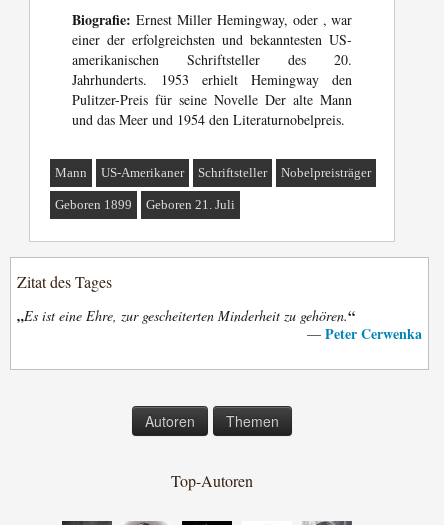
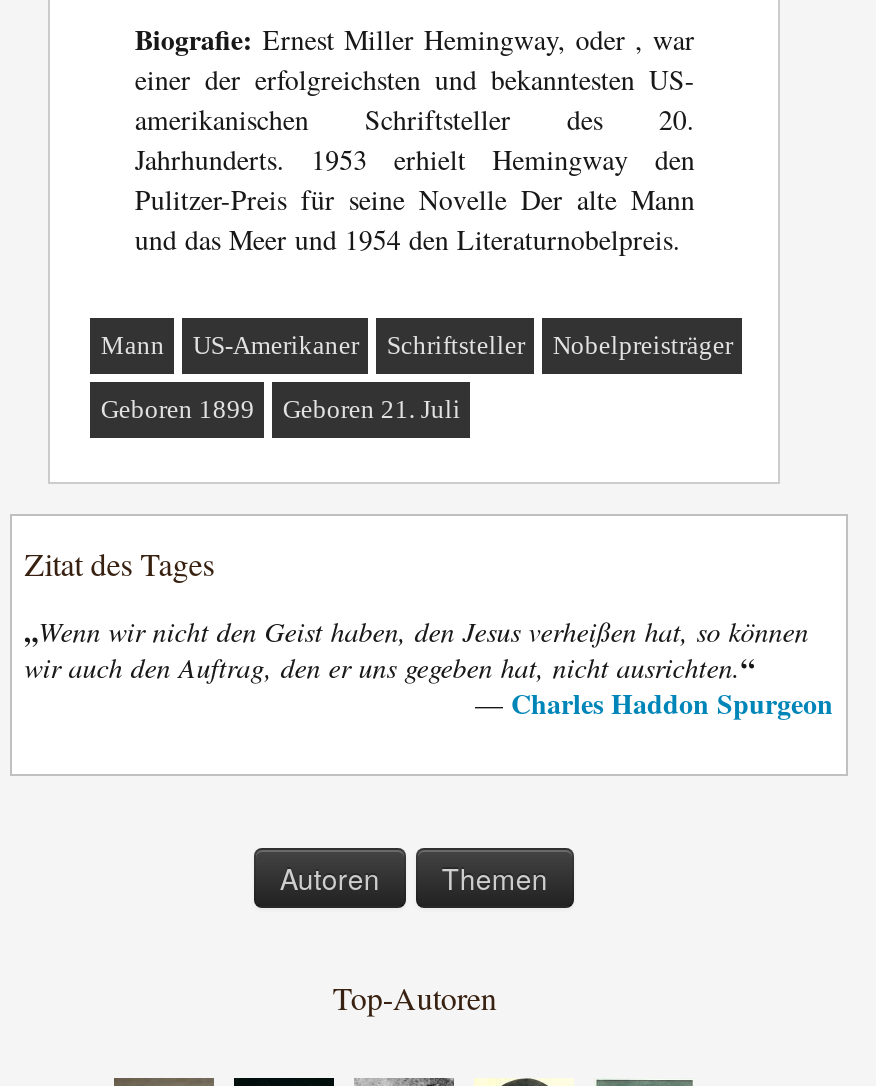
[17,305,421,344] „Es ist eine Ehre, zur gescheiterten Minderheit zu gehören.“ | — Peter Cerwenka -> [24,610,833,724] „Wenn wir nicht den Geist haben, den Jesus verheißen hat, so können | wir auch den Auftrag, den er uns gegeben hat, nicht ausrichten.“ | — Charles Haddon Spurgeon

